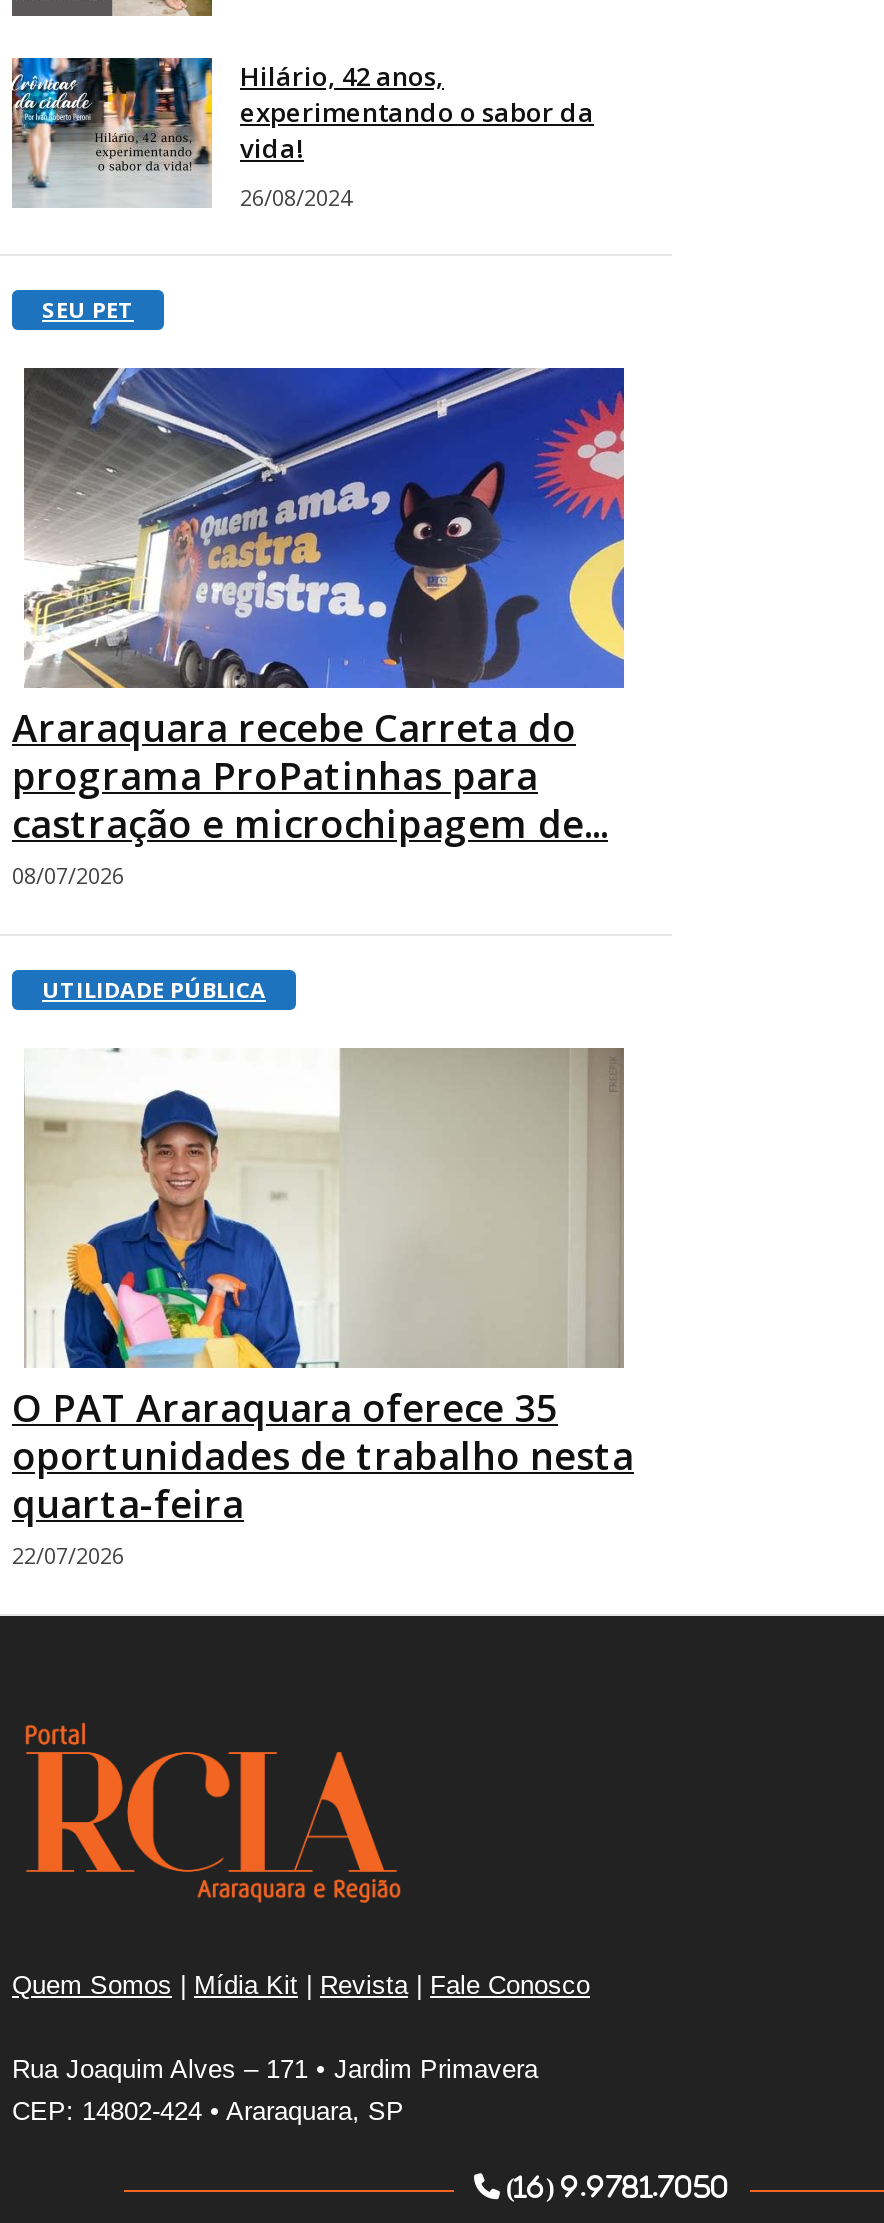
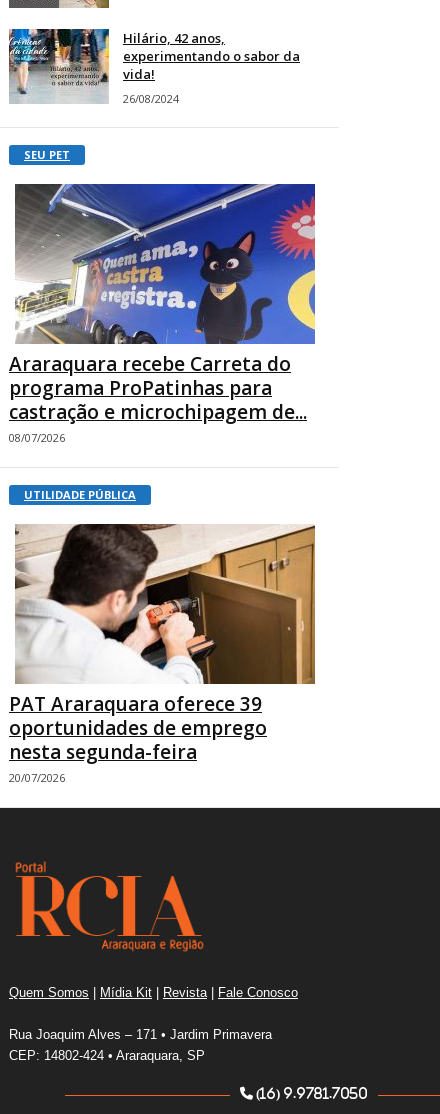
[12,1048,634,1570] [image] | O PAT Araraquara oferece 35 | oportunidades de trabalho nesta | quarta-feira | 22/07/2026 -> [9,523,315,785] [image] | PAT Araraquara oferece 39 | oportunidades de emprego | nesta segunda-feira | 20/07/2026

